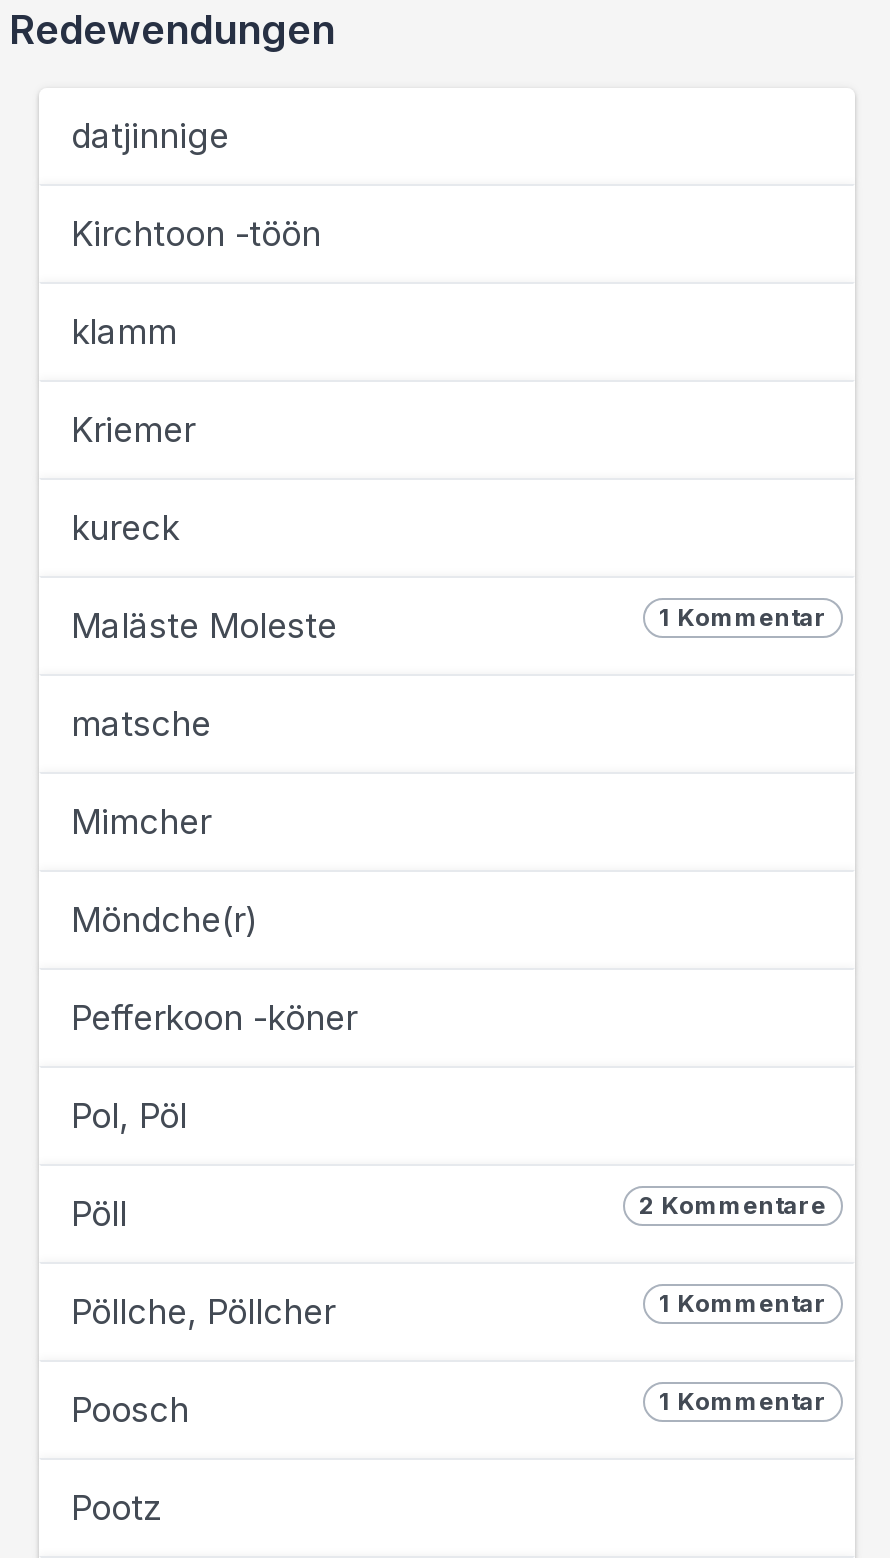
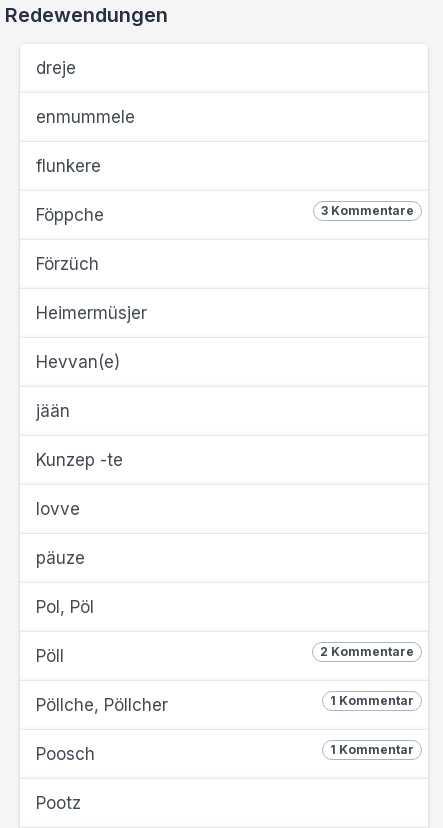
[71,116,827,1038] datjinnige | Kirchtoon -töön | klamm | Kriemer | kureck | 1 Kommentar | Maläste Moleste | matsche | Mimcher | Möndche(r) | Pefferkoon -köner -> [36,58,414,568] dreje | enmummele | flunkere | 3 Kommentare | Föppche | Förzüch | Heimermüsjer | Hevvan(e) | jään | Kunzep -te | lovve | päuze

